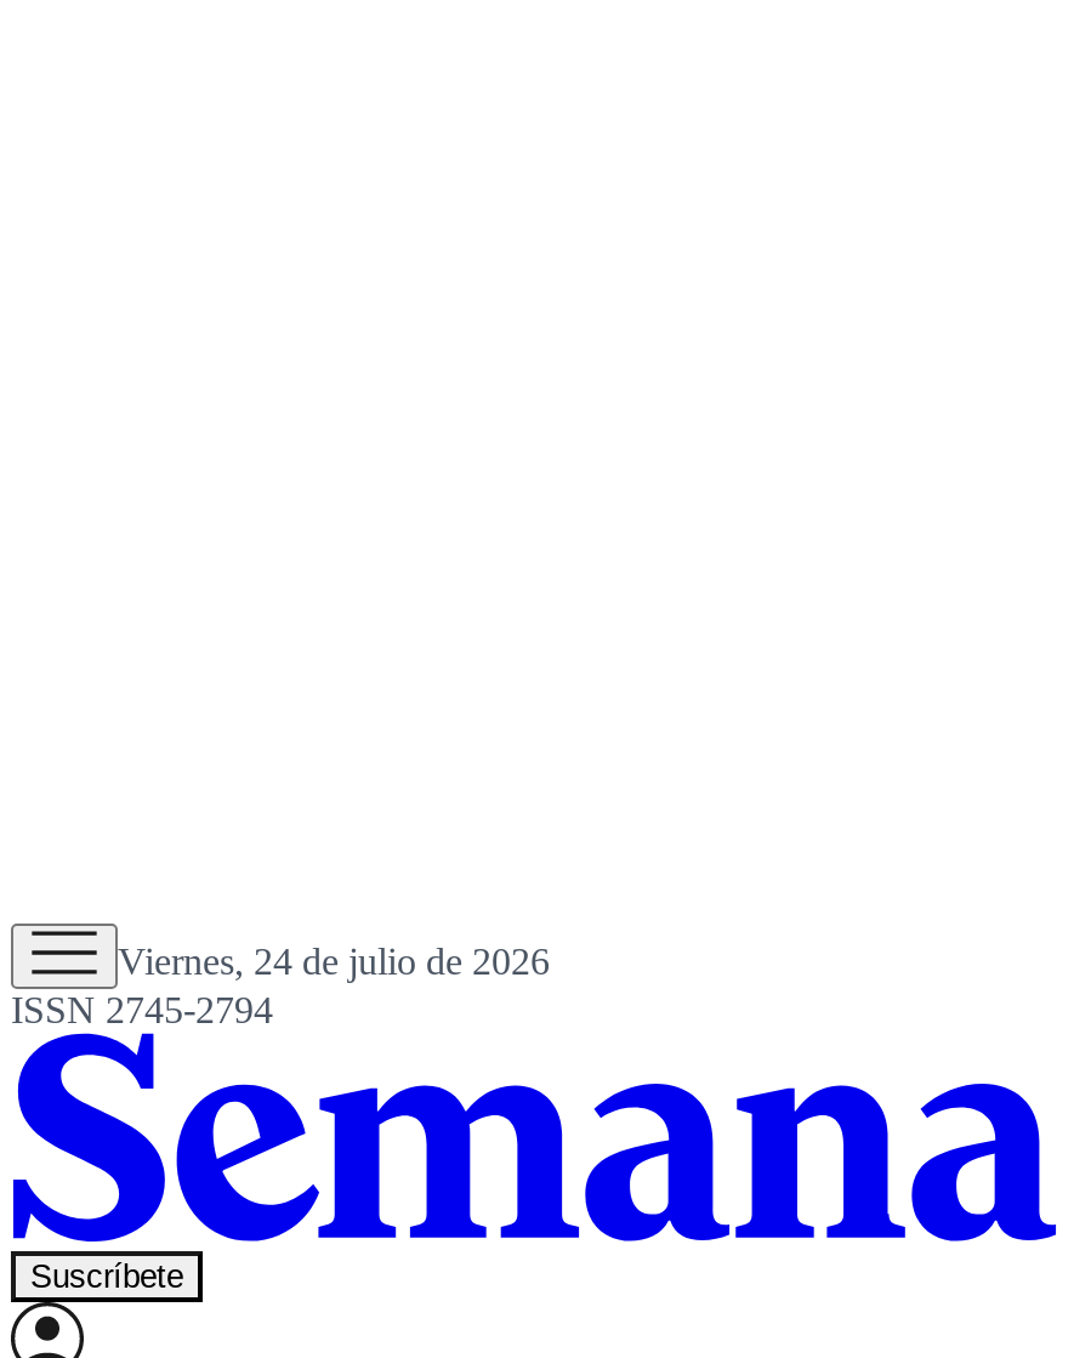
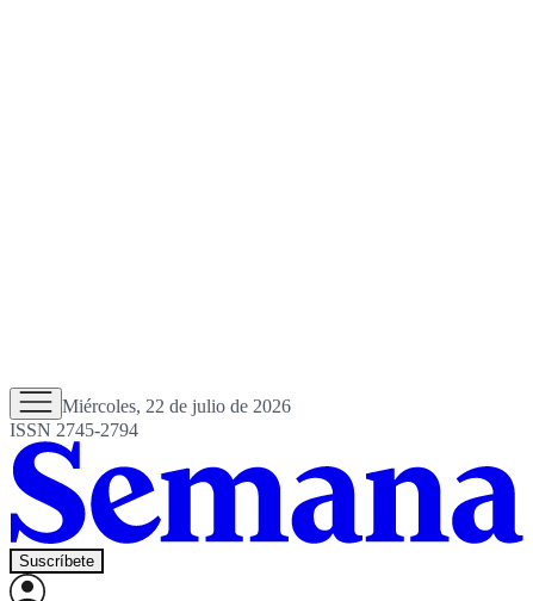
[118,941,550,982] Viernes, 24 de julio de 2026 -> [62,396,291,416] Miércoles, 22 de julio de 2026

